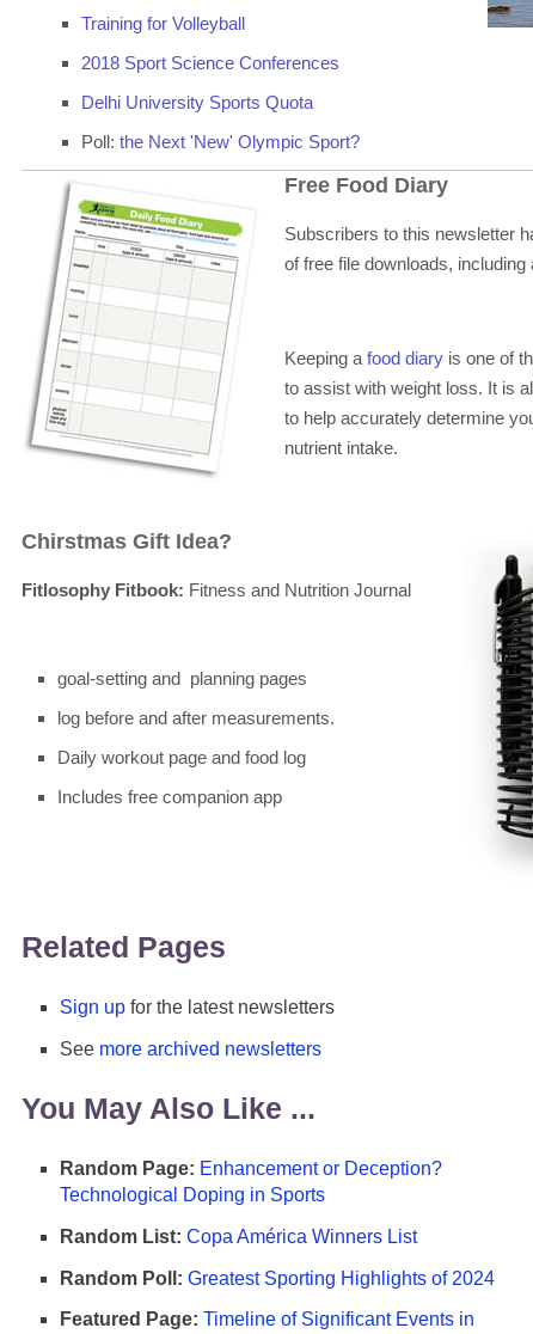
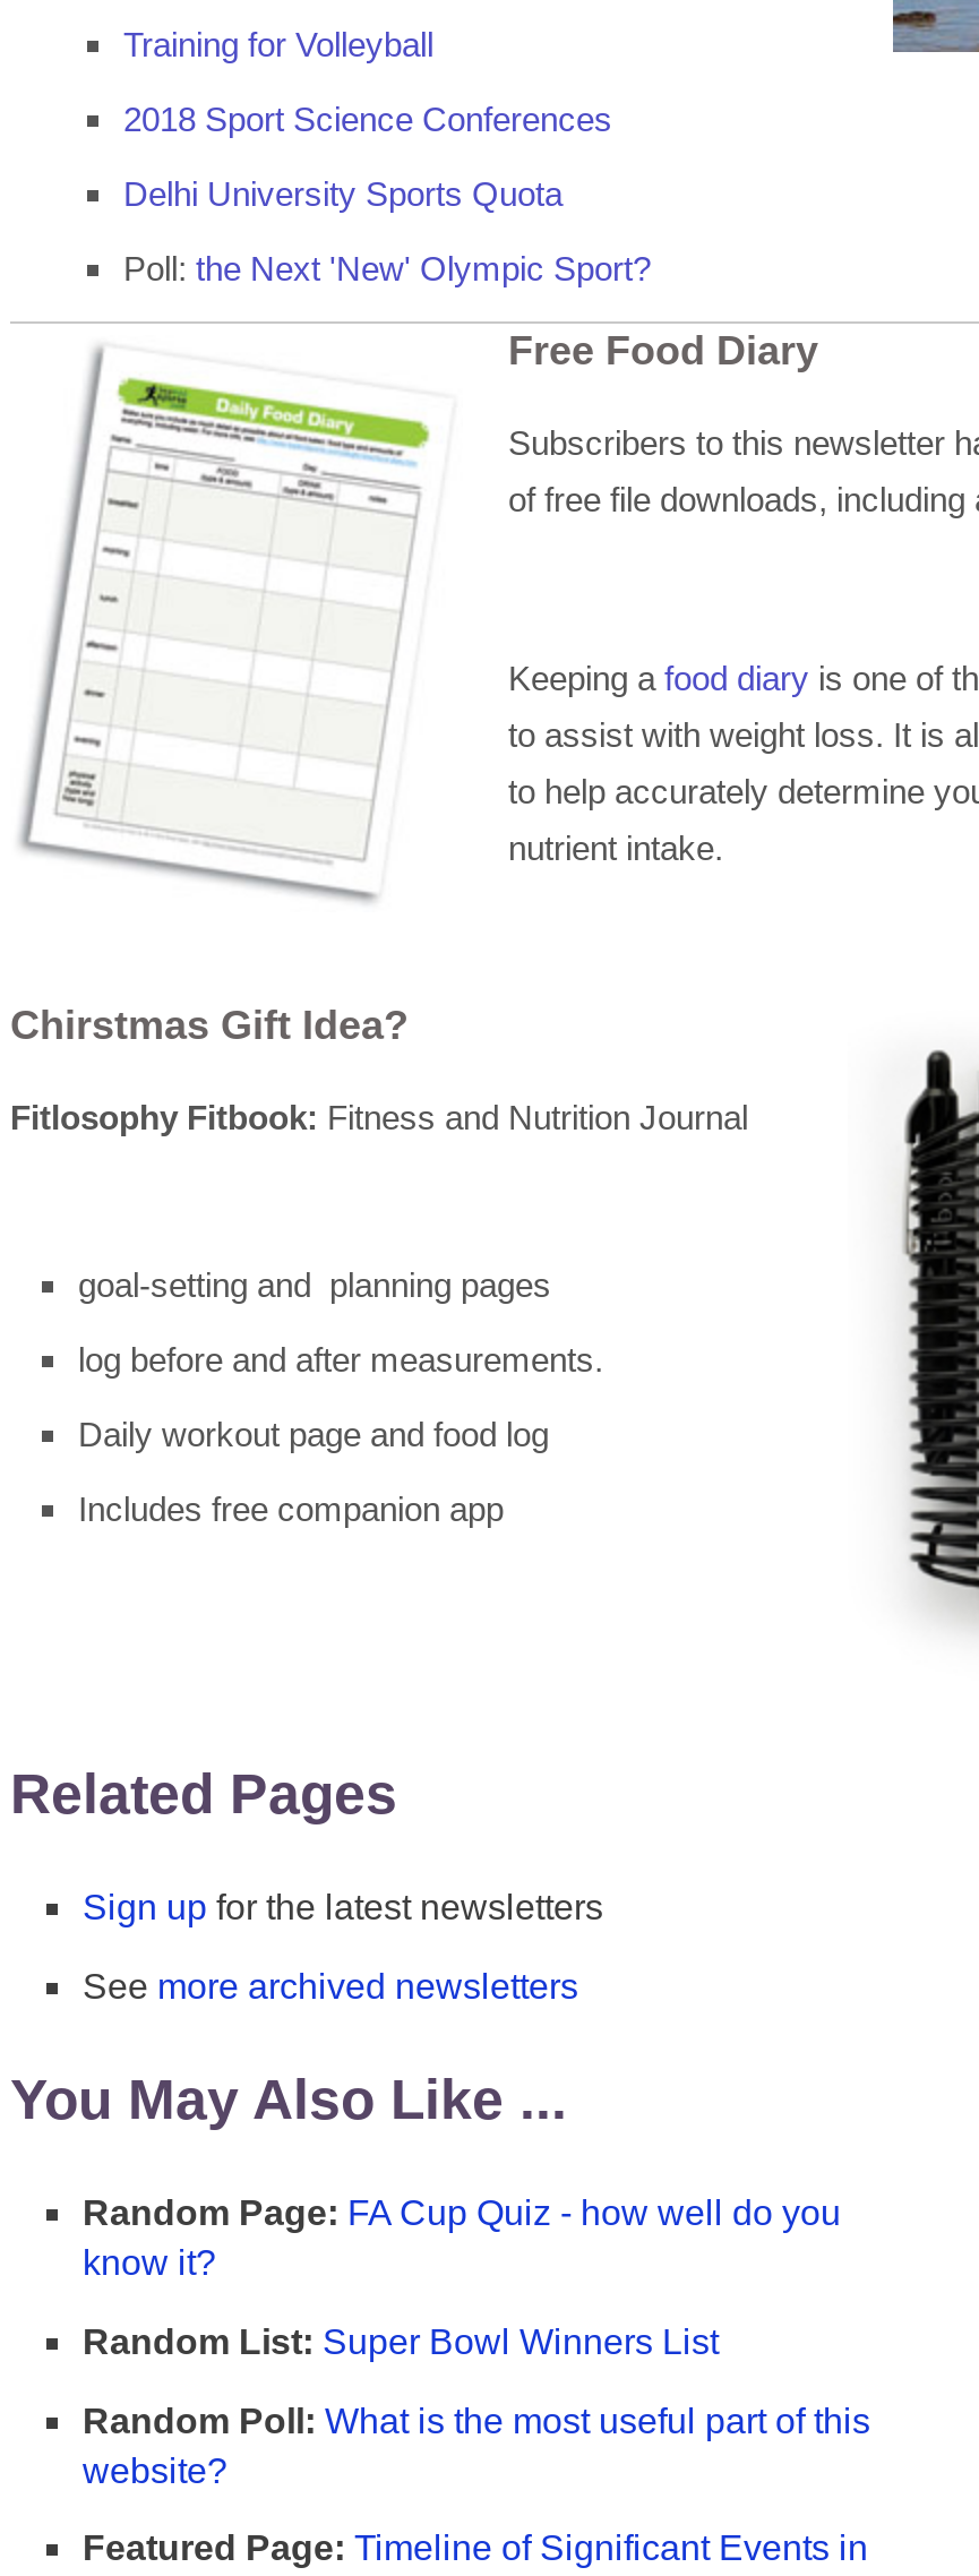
[60,1158,442,1205] Random Page: Enhancement or Deception? | Technological Doping in Sports -> [83,2193,841,2282] Random Page: FA Cup Quiz - how well do you | know it?
[60,1226,417,1247] Random List: Copa América Winners List -> [83,2322,719,2361] Random List: Super Bowl Winners List
[60,1268,495,1288] Random Poll: Greatest Sporting Highlights of 2024 -> [83,2401,870,2489] Random Poll: What is the most useful part of this | website?

